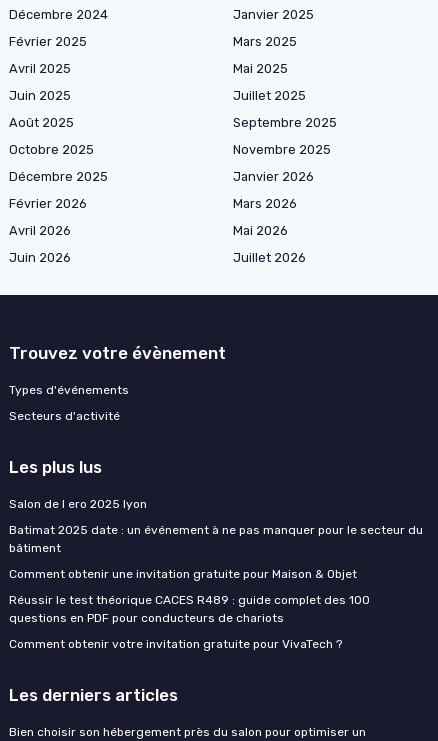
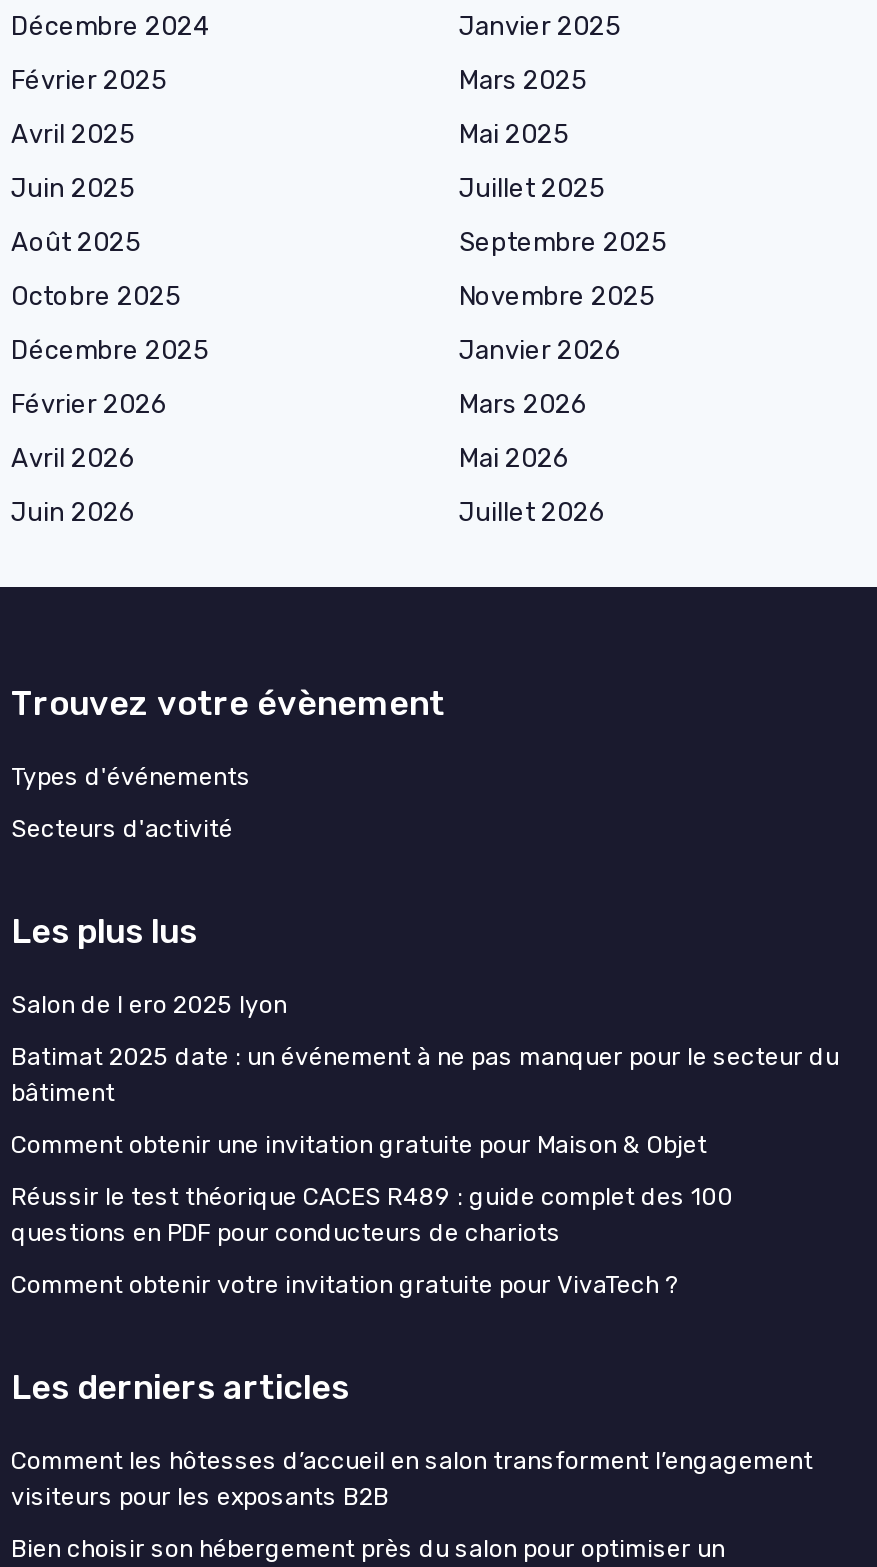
none -> [11,1447,813,1511] Comment les hôtesses d’accueil en salon transforment l’engagement | visiteurs pour les exposants B2B

